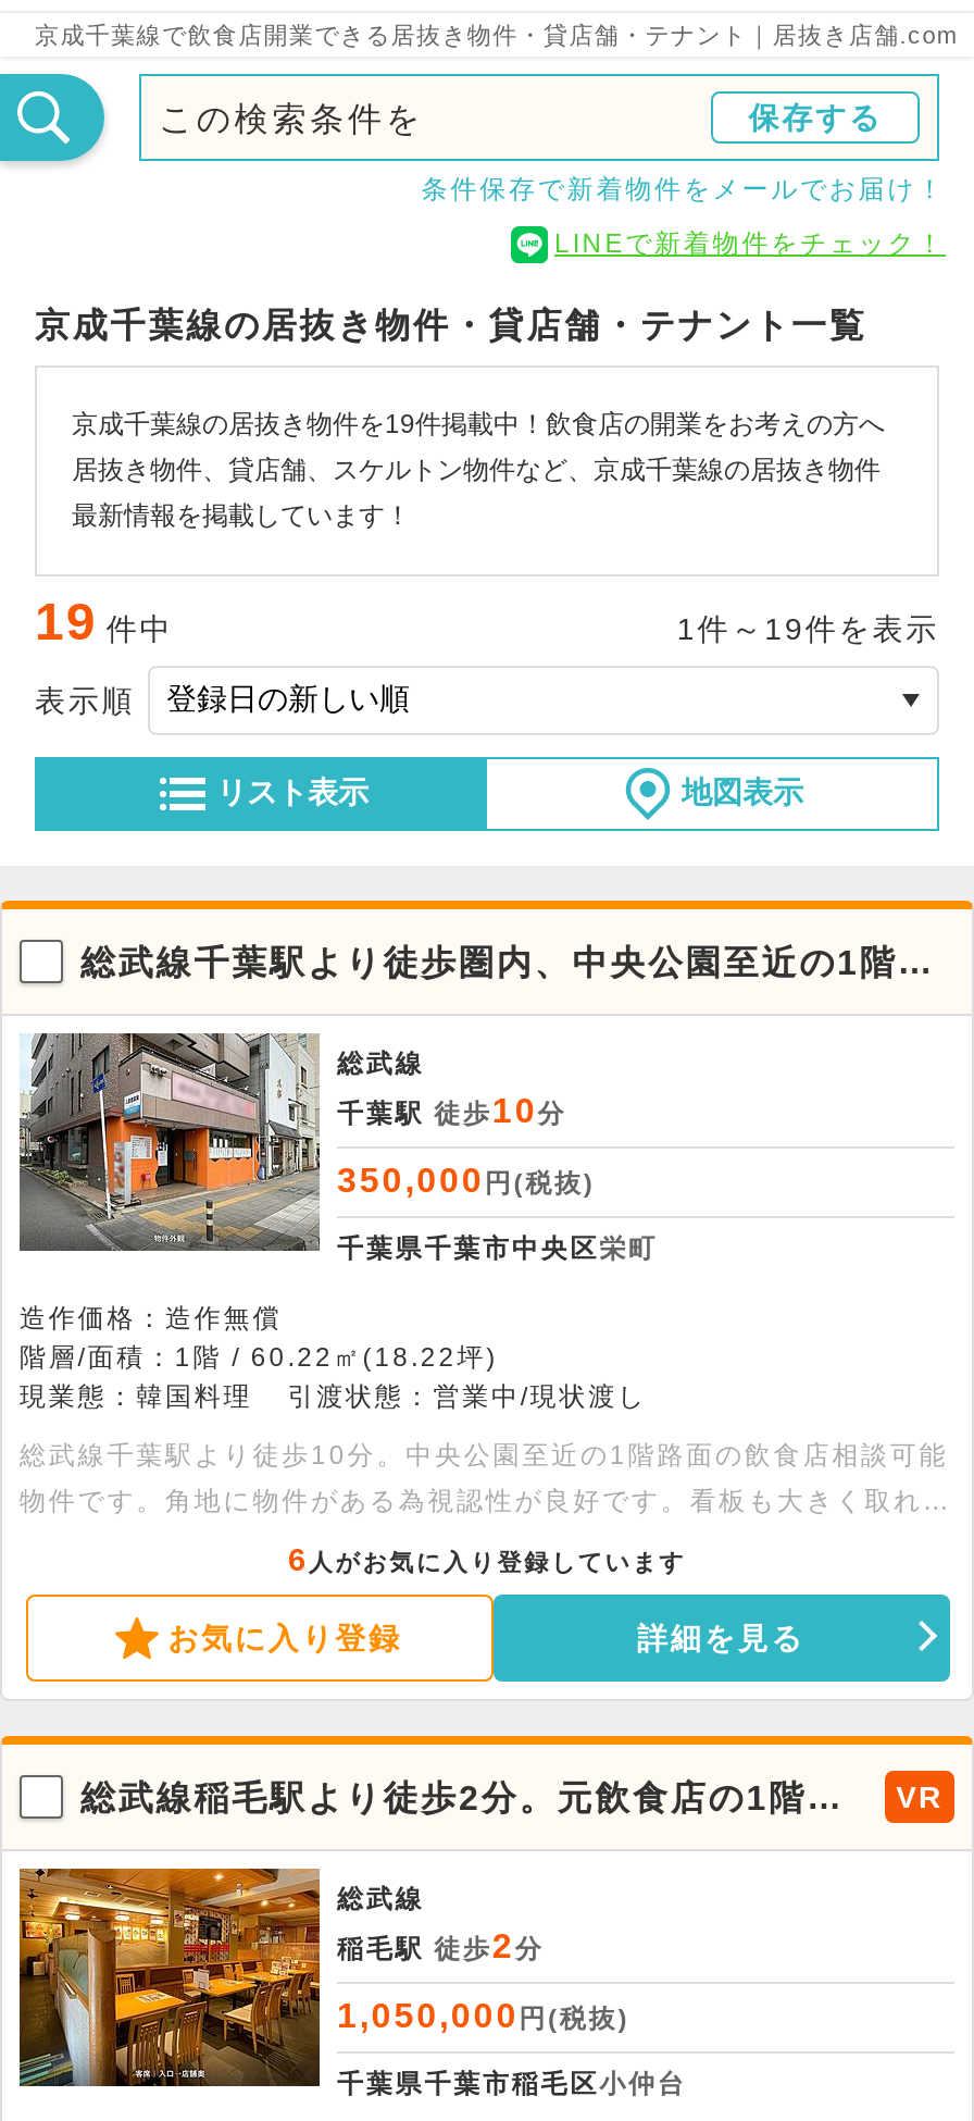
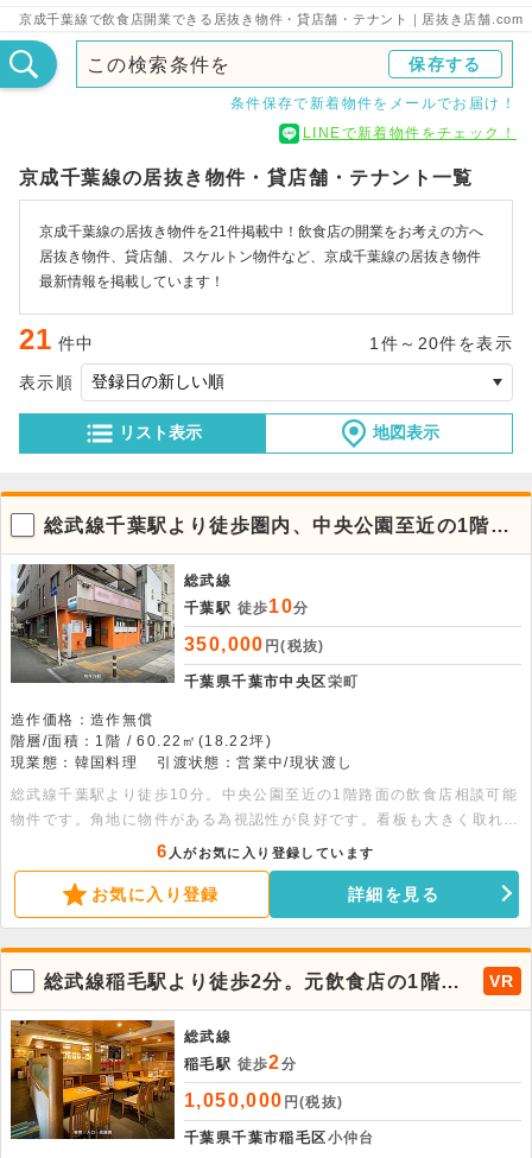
[72,409,885,439] 京成千葉線の居抜き物件を19件掲載中！飲食店の開業をお考えの方へ -> [39,223,483,240] 京成千葉線の居抜き物件を21件掲載中！飲食店の開業をお考えの方へ
[35,592,173,650] 19 件中 -> [19,323,95,355] 21 件中
[677,611,939,646] 1件～19件を表示 -> [370,334,513,353] 1件～20件を表示

